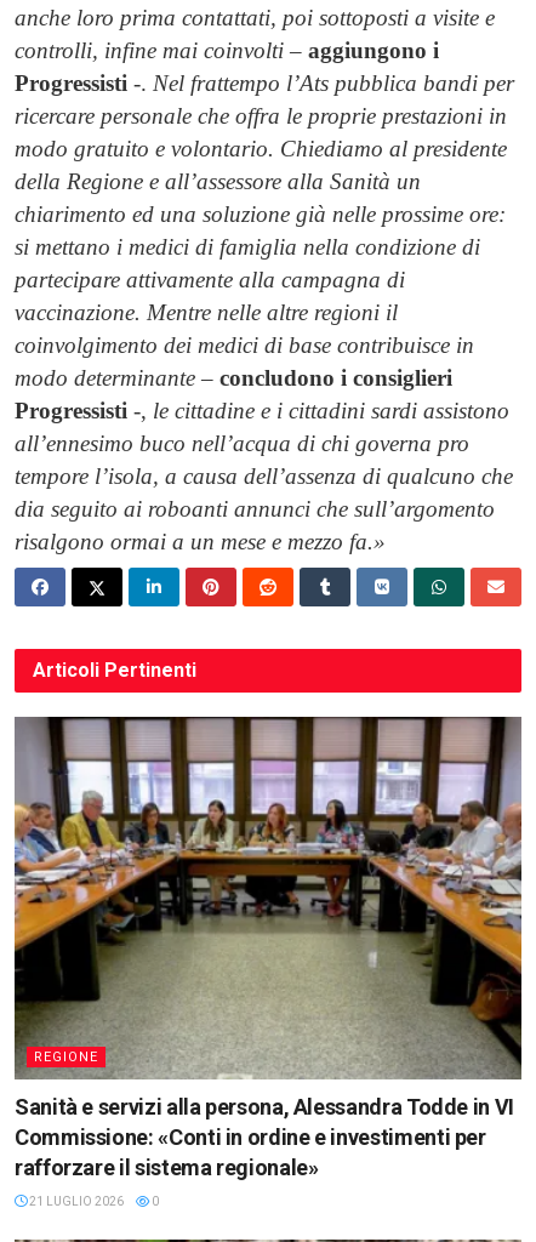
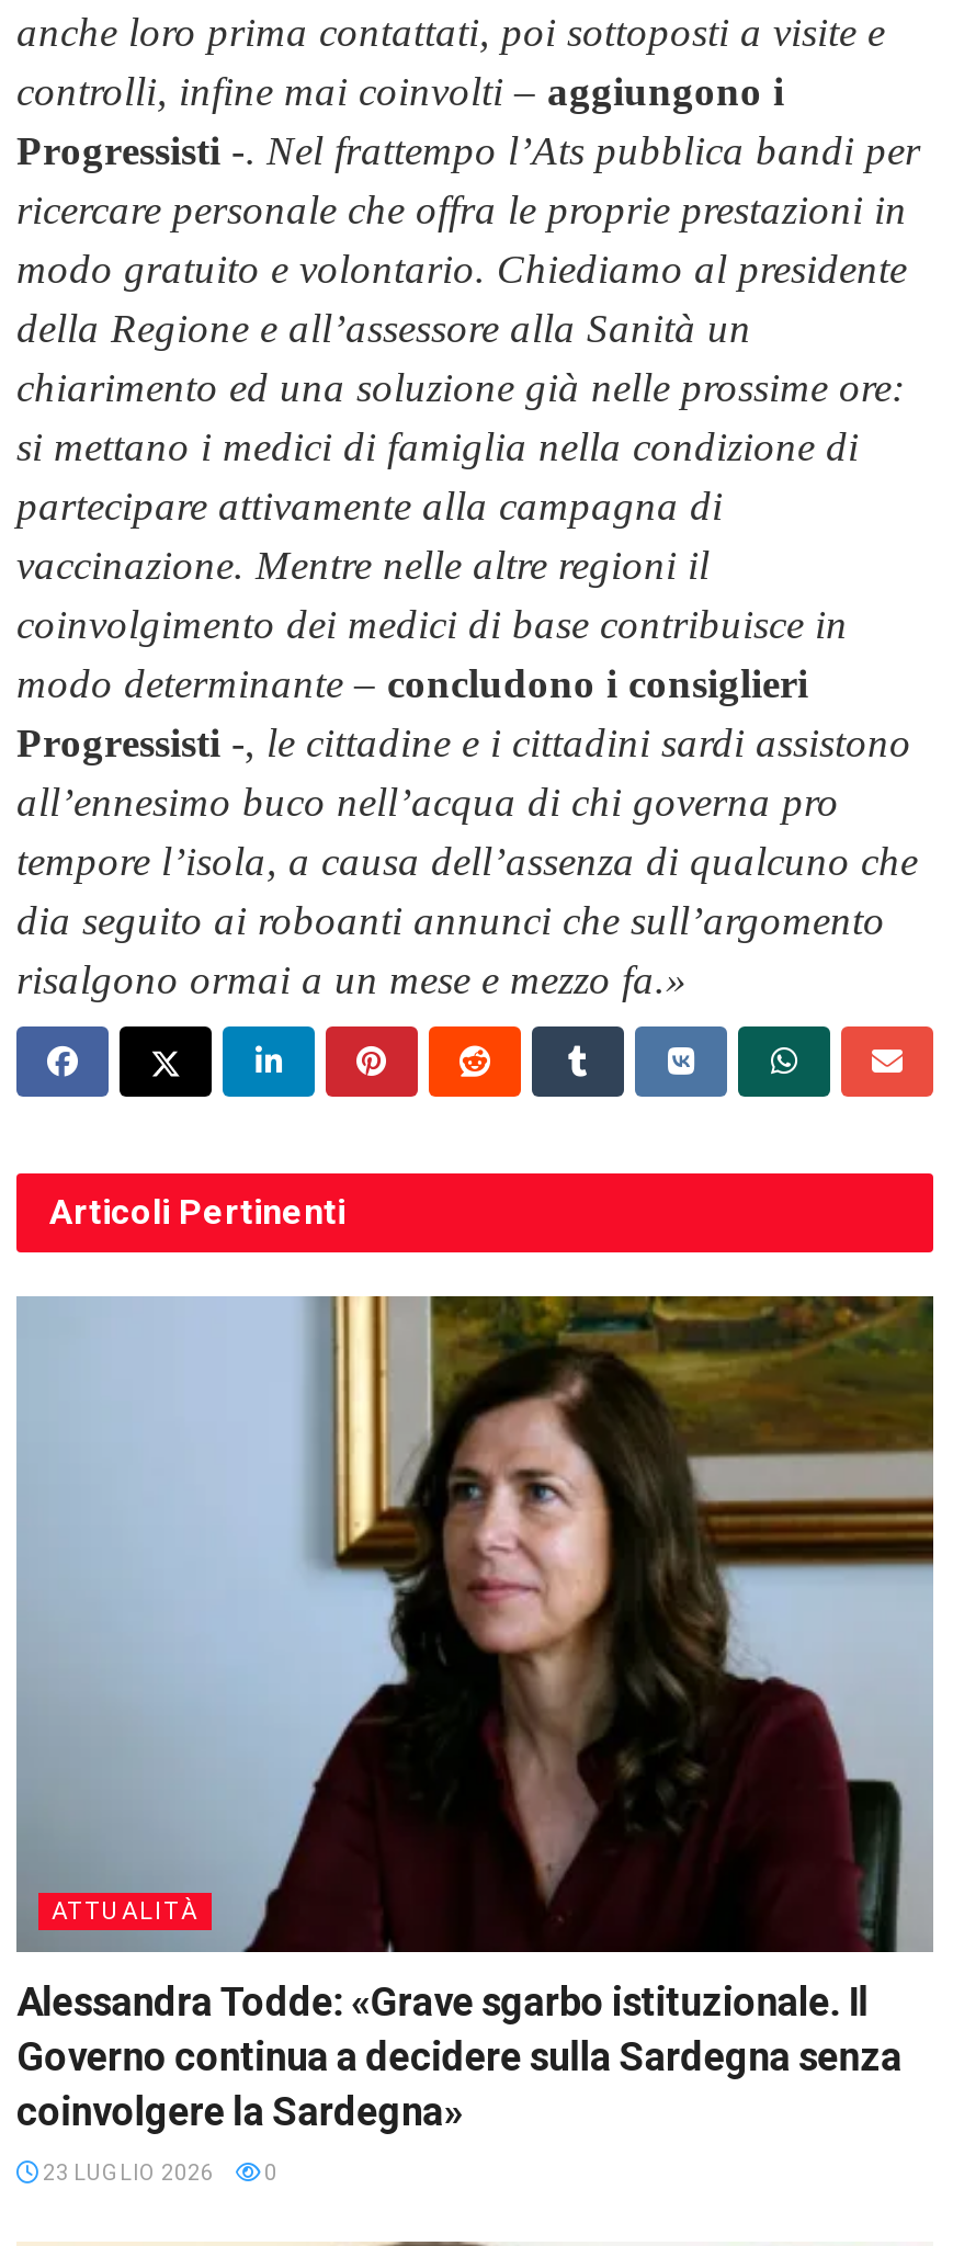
[13,716,523,1079] [image] | REGIONE -> [16,1294,935,1954] [image] | ATTUALITÀ
[15,1094,514,1180] Sanità e servizi alla persona, Alessandra Todde in VI | Commissione: «Conti in ordine e investimenti per | rafforzare il sistema regionale» -> [16,1978,902,2133] Alessandra Todde: «Grave sgarbo istituzionale. Il | Governo continua a decidere sulla Sardegna senza | coinvolgere la Sardegna»
[27,1194,159,1208] 21 LUGLIO 2026 0 -> [38,2160,277,2184] 23 LUGLIO 2026 0

